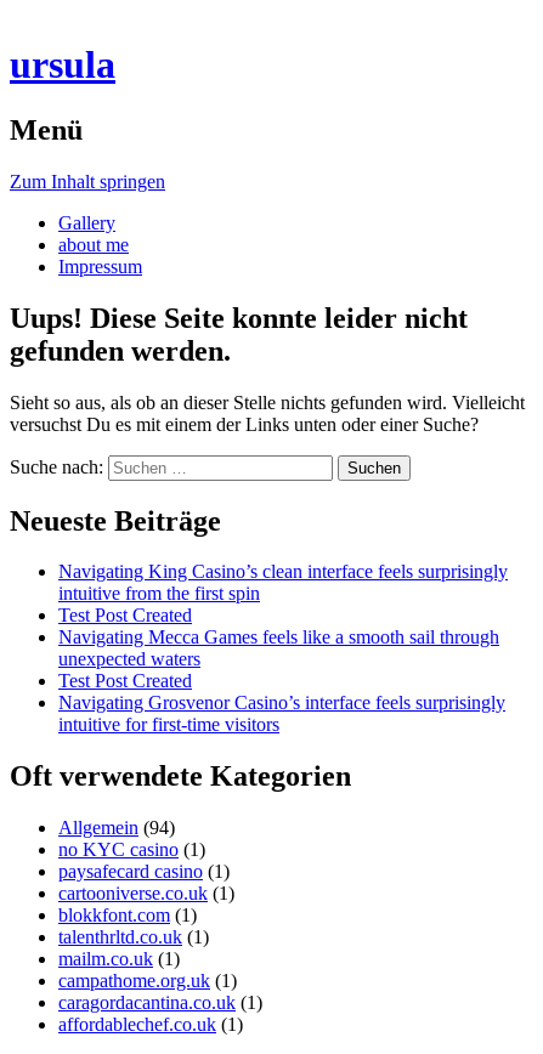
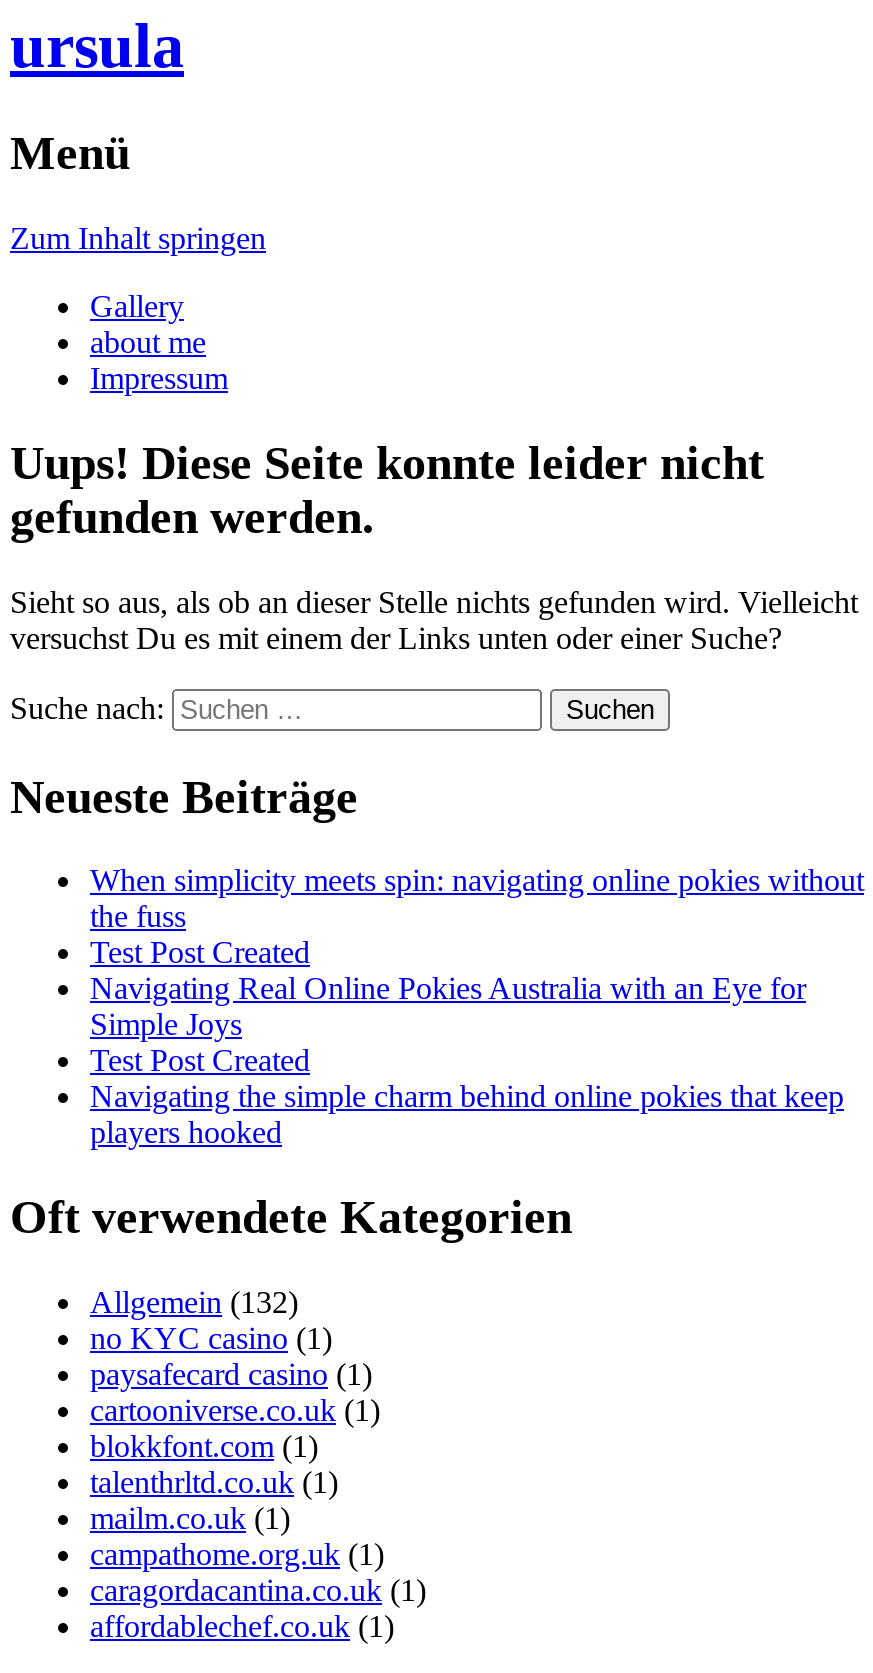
[58,561,508,604] Navigating King Casino’s clean interface feels surprisingly | intuitive from the first spin -> [90,864,864,934] When simplicity meets spin: navigating online pokies without | the fuss
[58,627,499,670] Navigating Mecca Games feels like a smooth sail through | unexpected waters -> [90,972,806,1042] Navigating Real Online Pokies Australia with an Eye for | Simple Joys
[58,693,505,735] Navigating Grosvenor Casino’s interface feels surprisingly | intuitive for first-time visitors -> [90,1080,844,1150] Navigating the simple charm behind online pokies that keep | players hooked
[58,817,175,838] Allgemein (94) -> [90,1285,298,1319] Allgemein (132)

